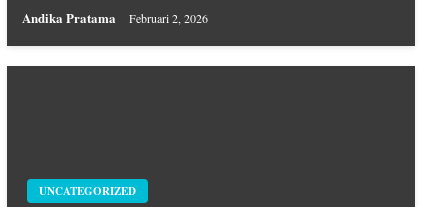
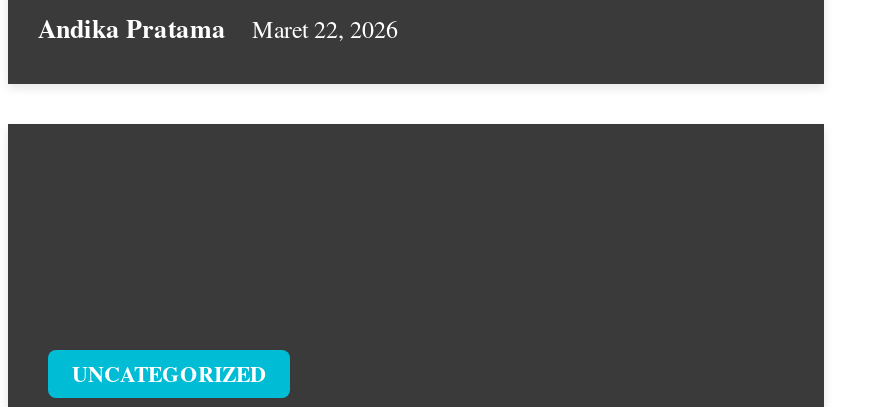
[22,8,208,27] Andika Pratama Februari 2, 2026 -> [38,9,398,47] Andika Pratama Maret 22, 2026

